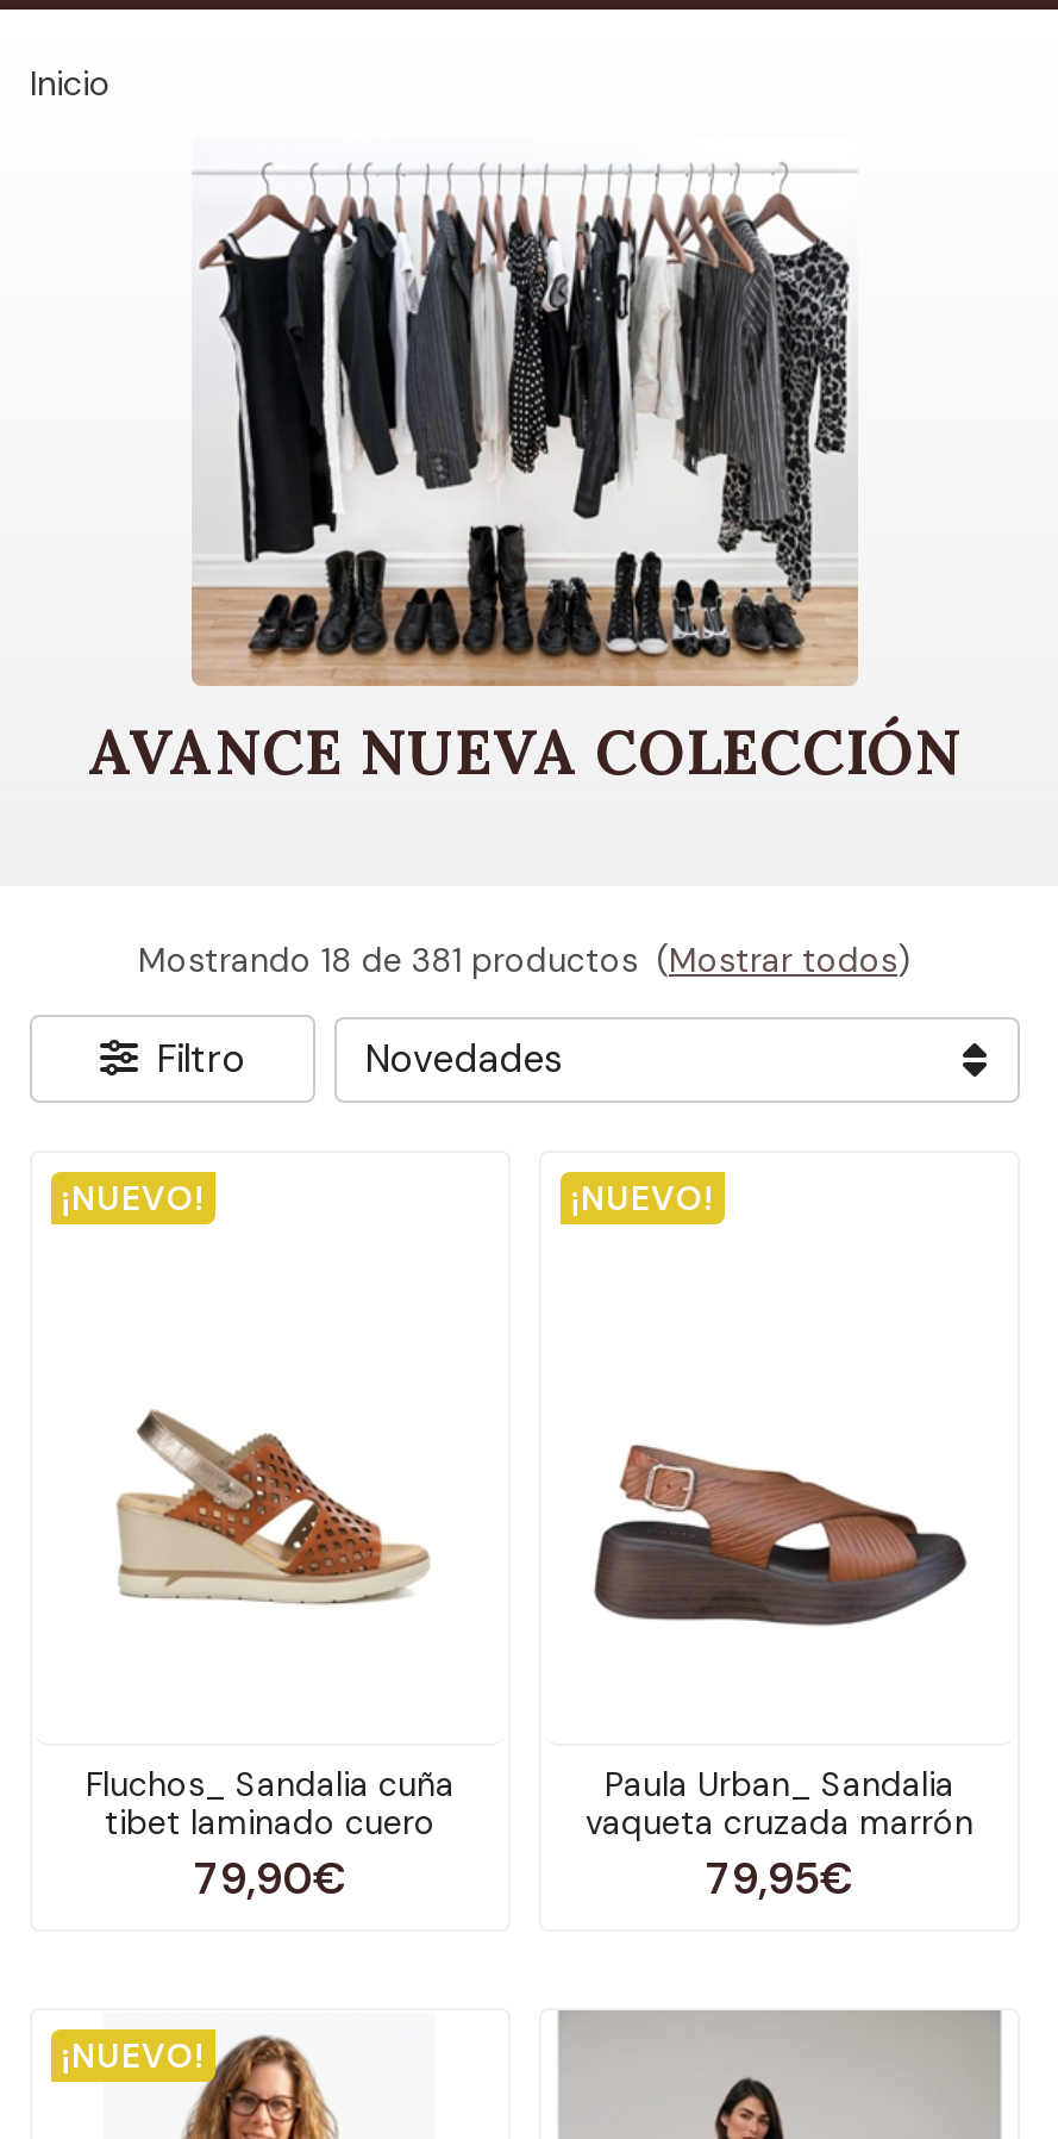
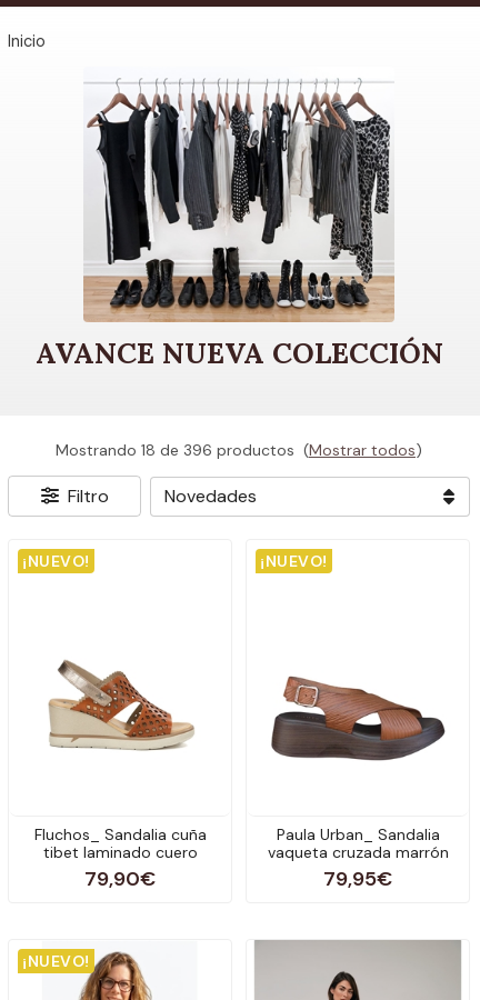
[138,939,912,982] Mostrando 18 de 381 productos (Mostrar todos) -> [56,440,422,460] Mostrando 18 de 396 productos (Mostrar todos)

